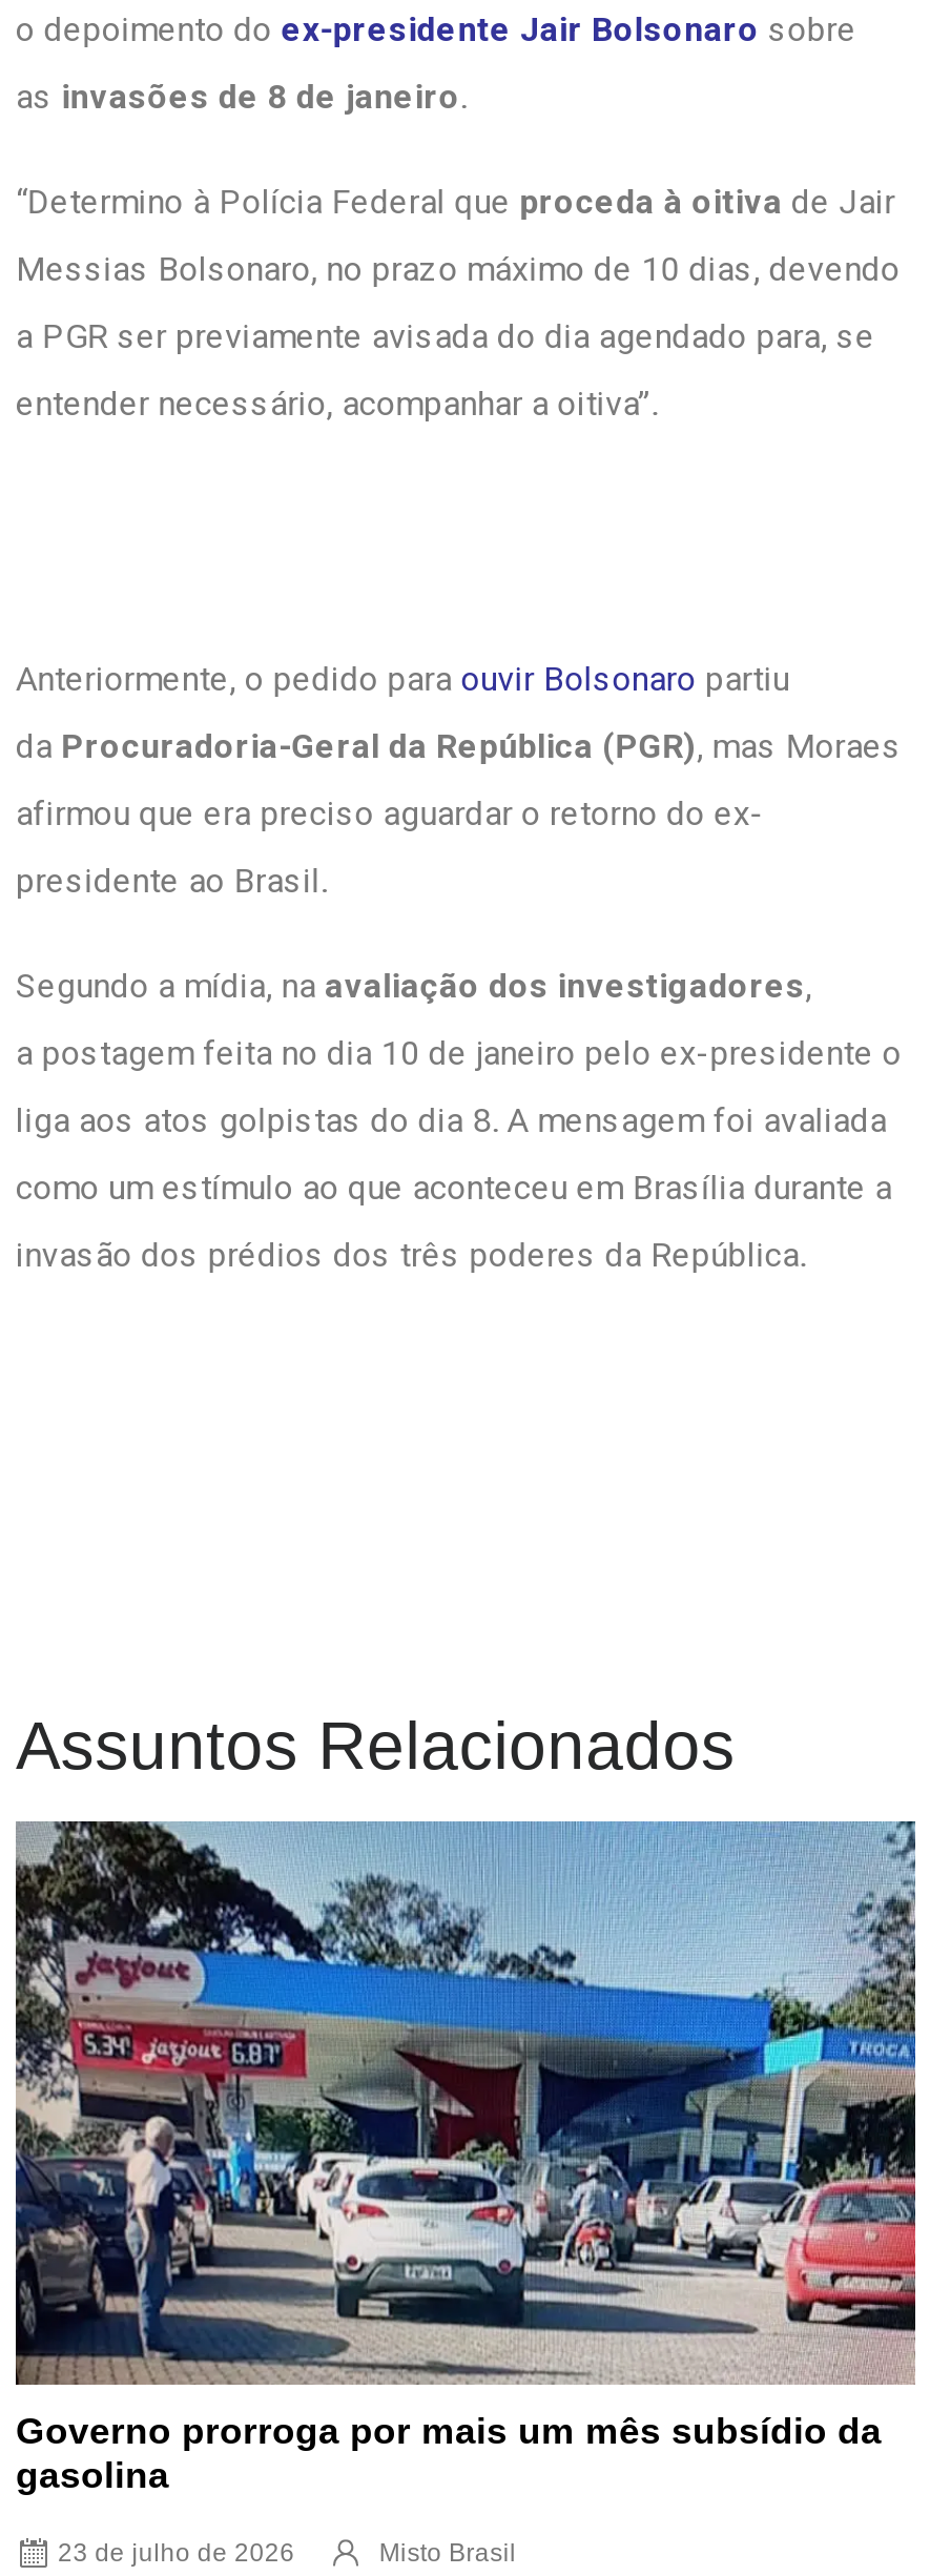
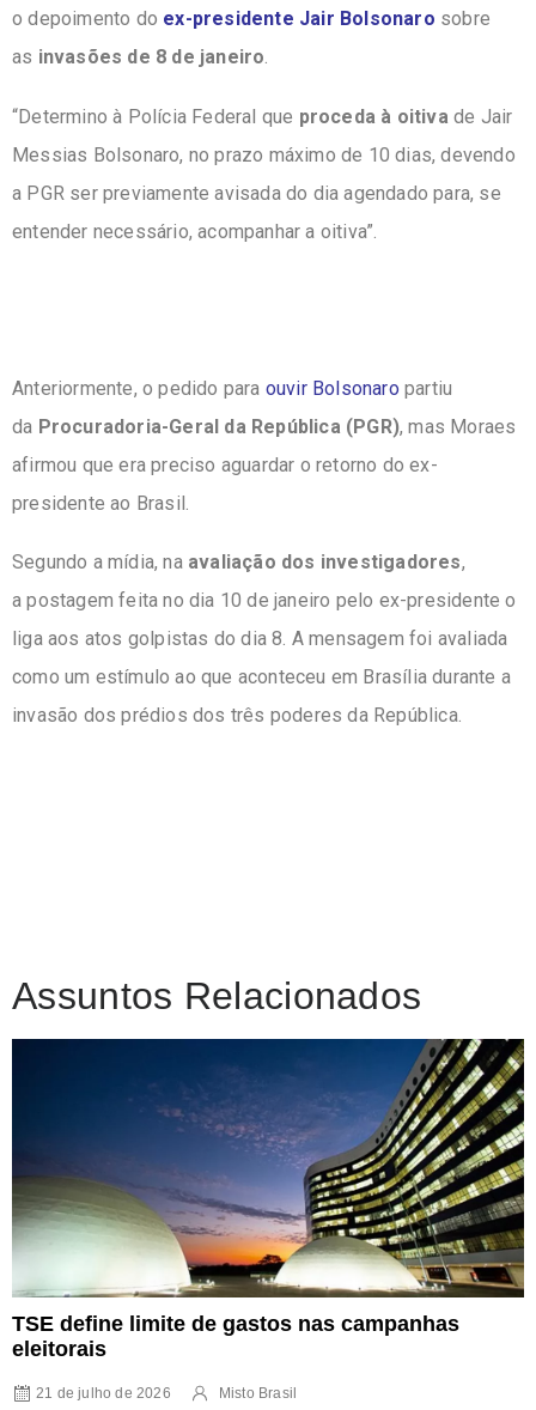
[14,1819,917,2495] [image] | Governo prorroga por mais um mês subsídio da | gasolina -> [12,1038,525,1361] [image] | TSE define limite de gastos nas campanhas | eleitorais
[58,2537,295,2567] 23 de julho de 2026 -> [36,1385,171,1402] 21 de julho de 2026

